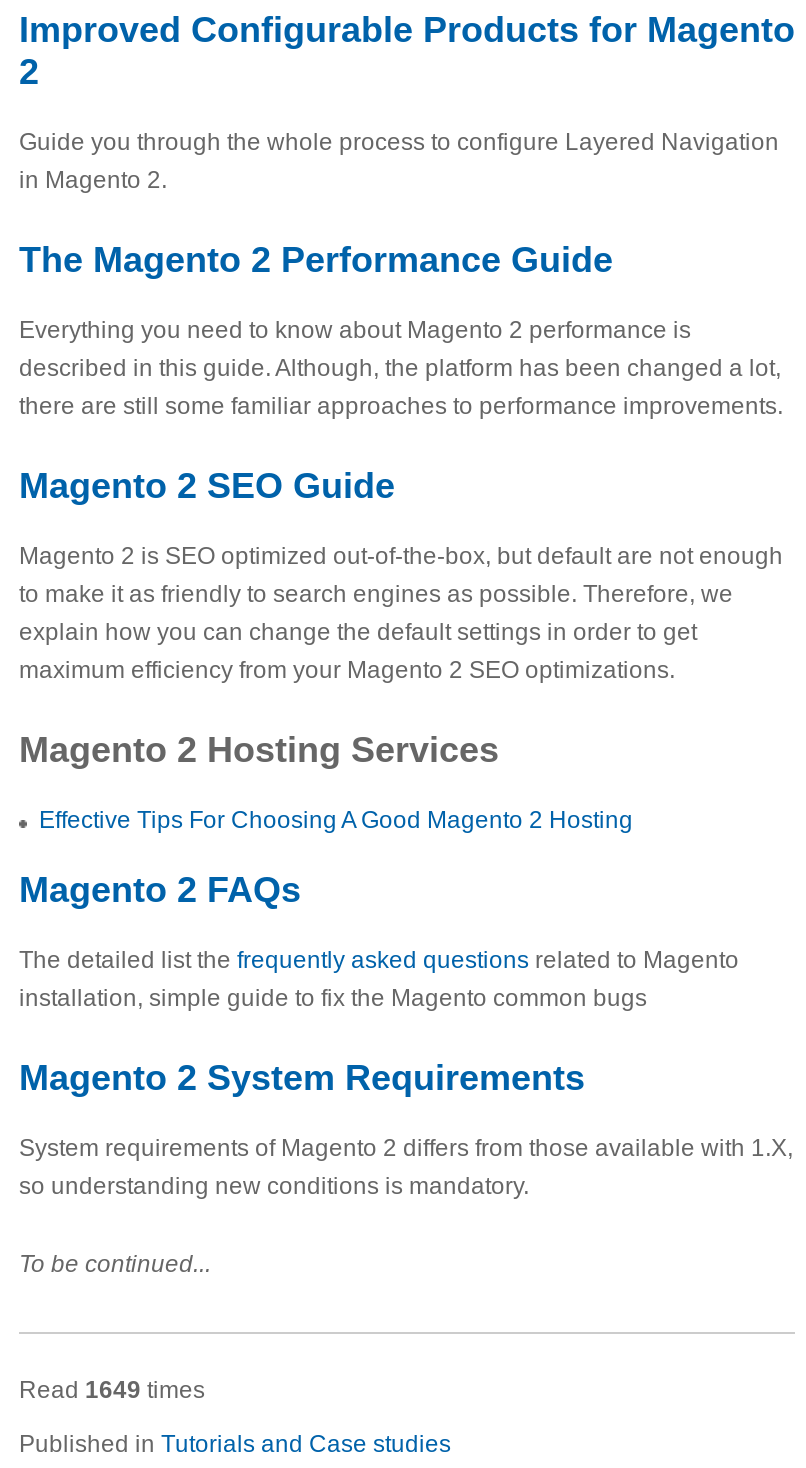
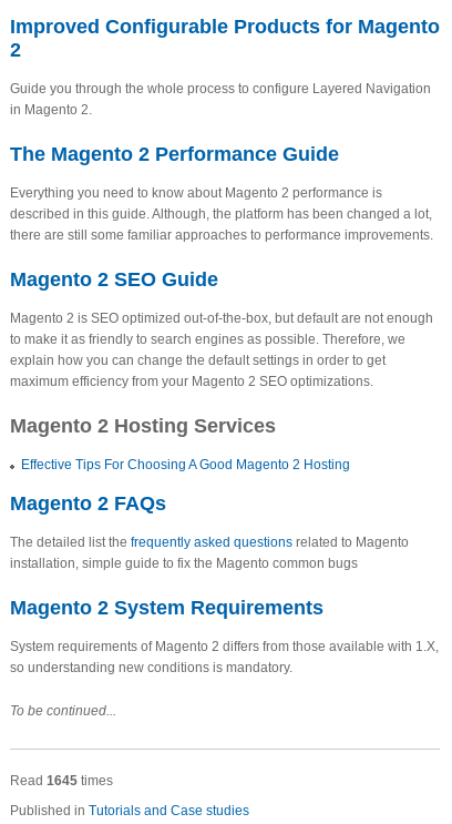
[19,1375,205,1403] Read 1649 times -> [10,773,113,788] Read 1645 times

